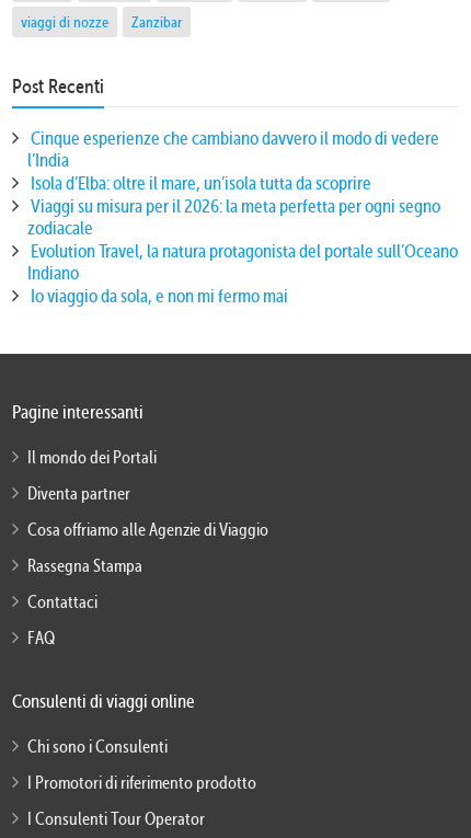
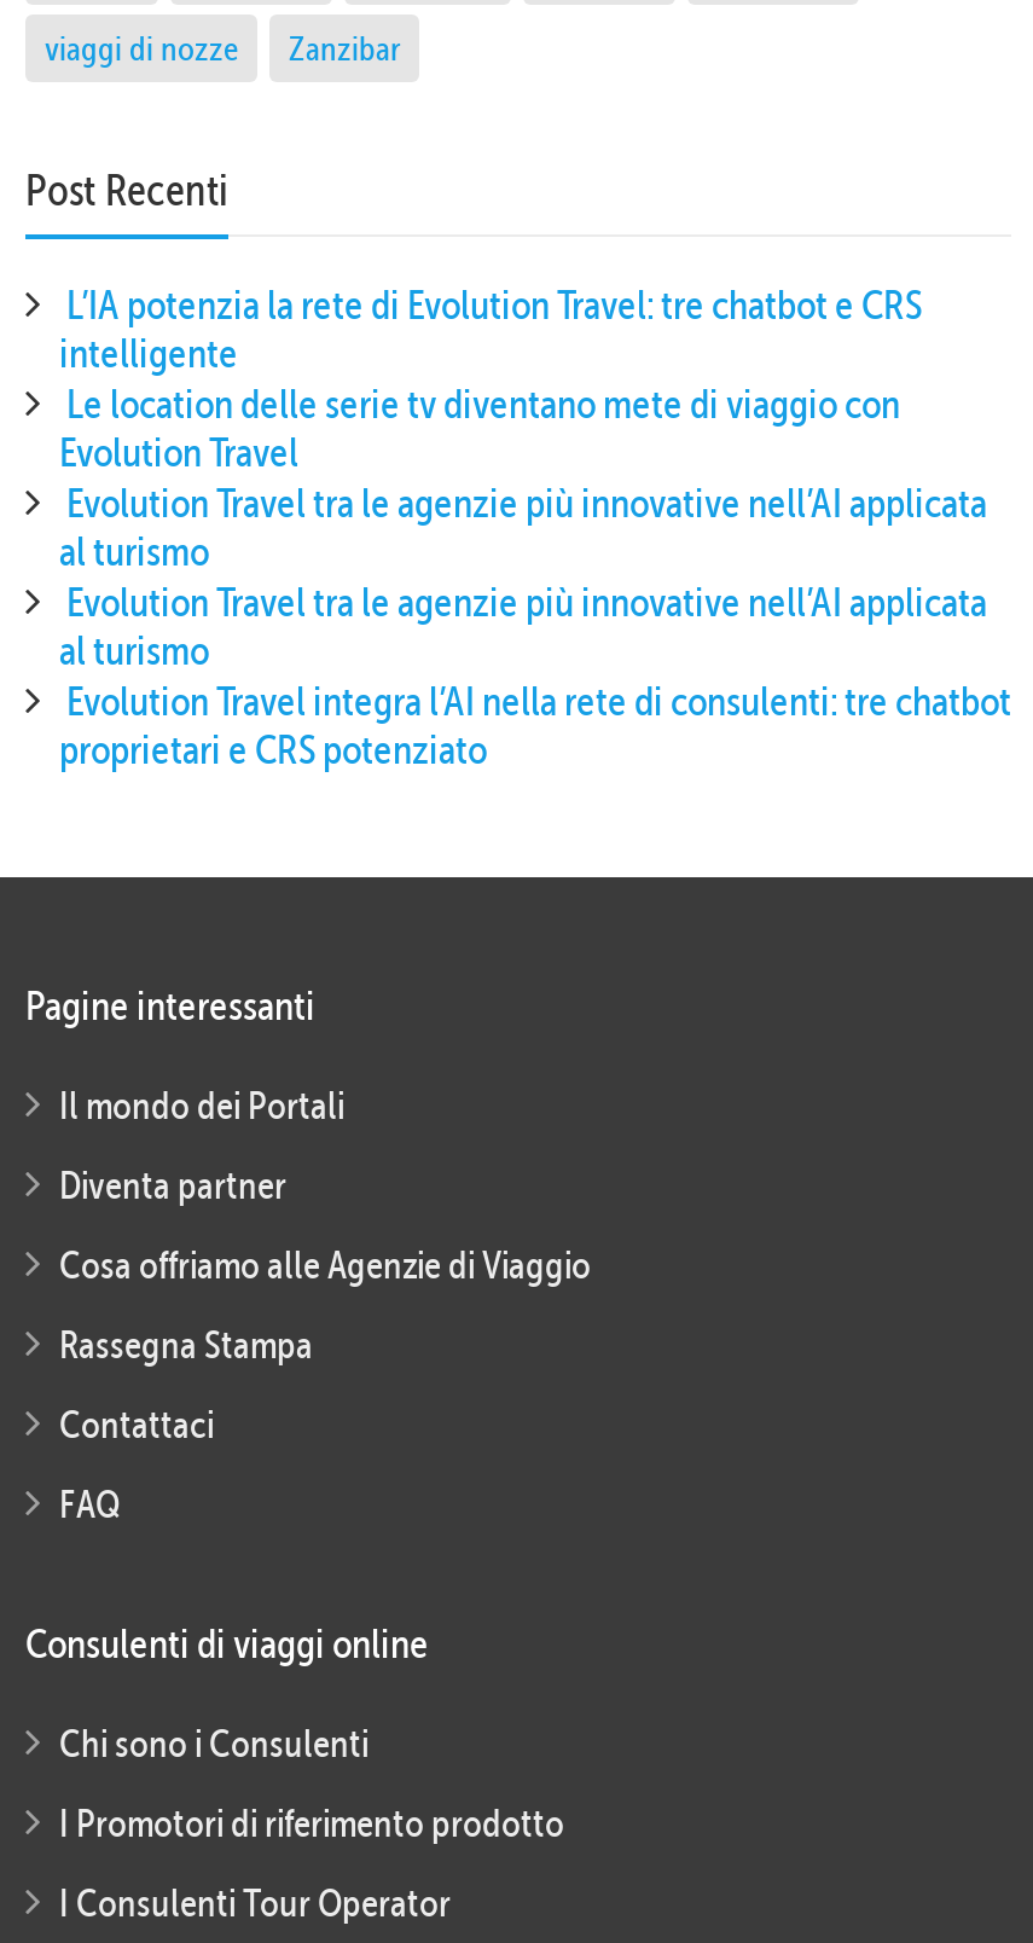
[27,128,458,307] Cinque esperienze che cambiano davvero il modo di vedere | l’India | Isola d’Elba: oltre il mare, un’isola tutta da scoprire | Viaggi su misura per il 2026: la meta perfetta per ogni segno | zodiacale | Evolution Travel, la natura protagonista del portale sull’Oceano | Indiano | Io viaggio da sola, e non mi fermo mai -> [59,283,1011,773] L’IA potenzia la rete di Evolution Travel: tre chatbot e CRS | intelligente | Le location delle serie tv diventano mete di viaggio con | Evolution Travel | Evolution Travel tra le agenzie più innovative nell’AI applicata | al turismo | Evolution Travel tra le agenzie più innovative nell’AI applicata | al turismo | Evolution Travel integra l’AI nella rete di consulenti: tre chatbot | proprietari e CRS potenziato

